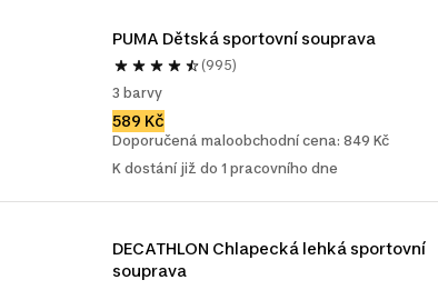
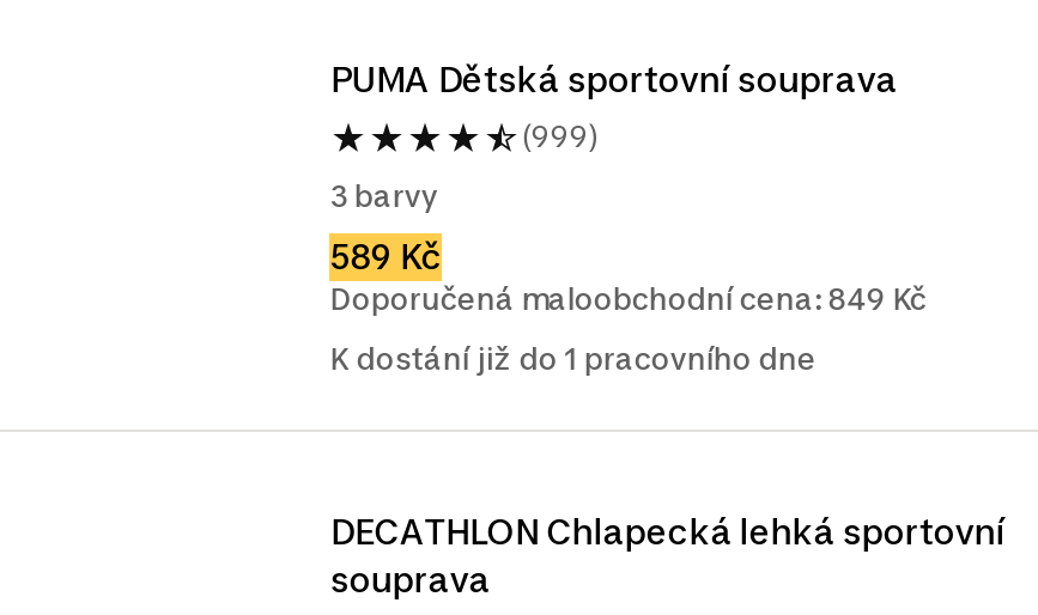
[202,57,237,73] (995) -> [522,118,598,154] (999)

